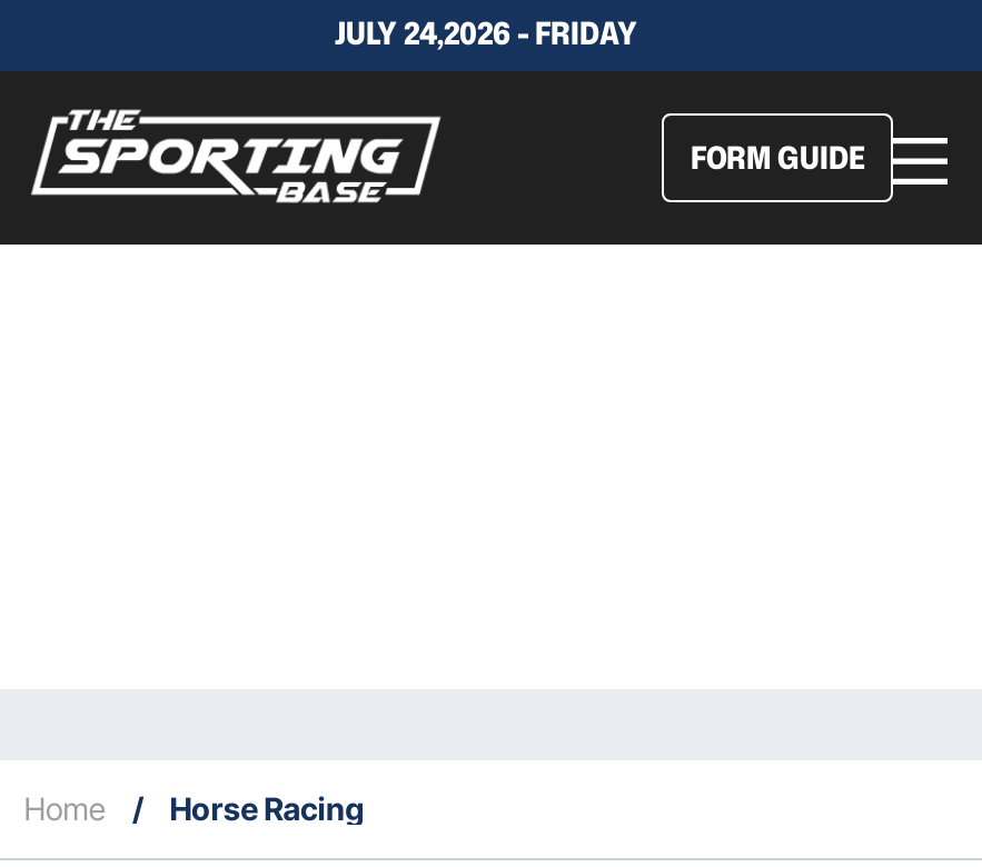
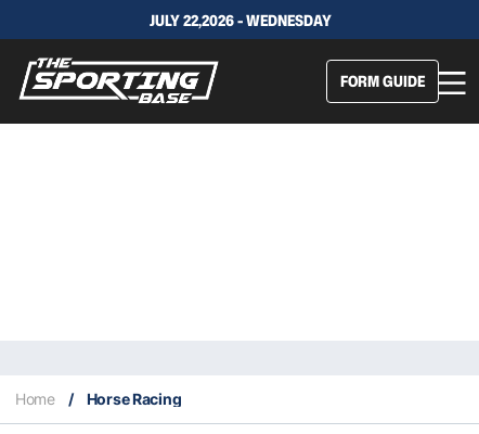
[335,11,637,53] JULY 24,2026 - FRIDAY -> [150,10,332,30] JULY 22,2026 - WEDNESDAY

